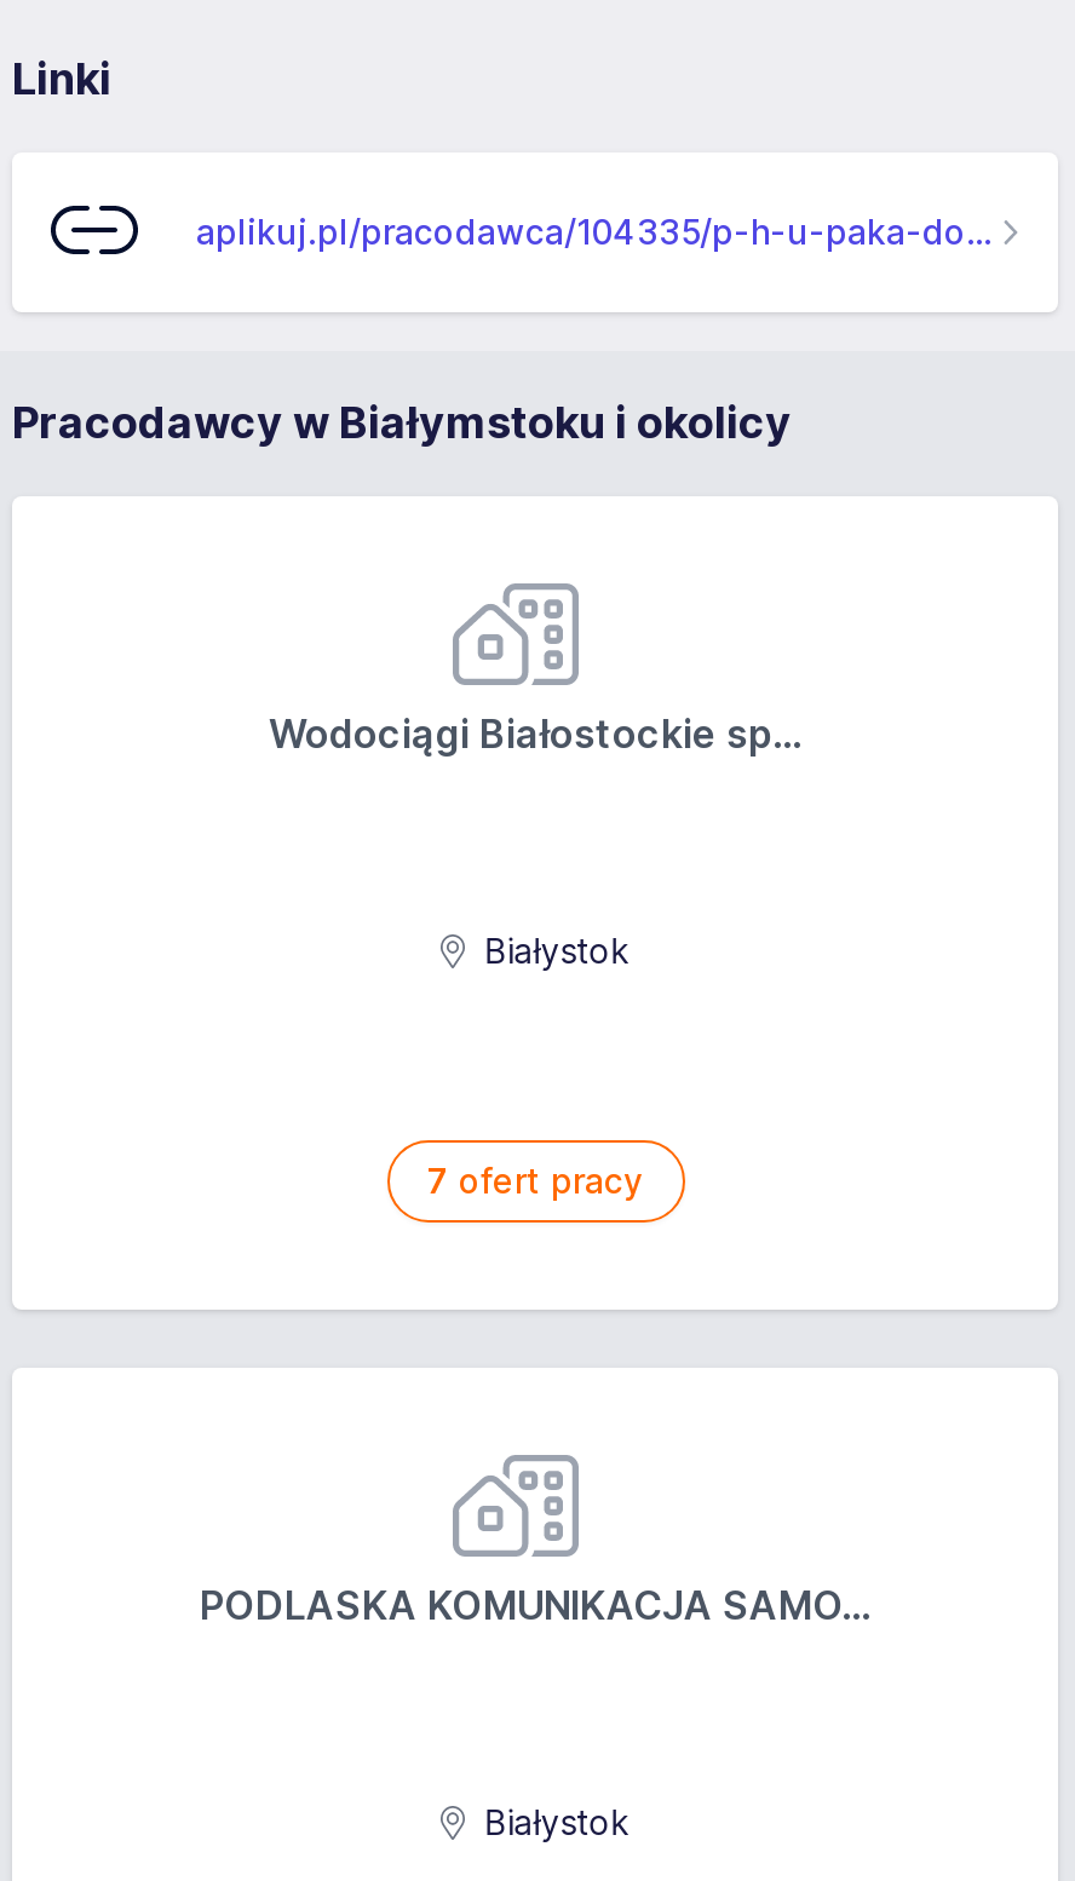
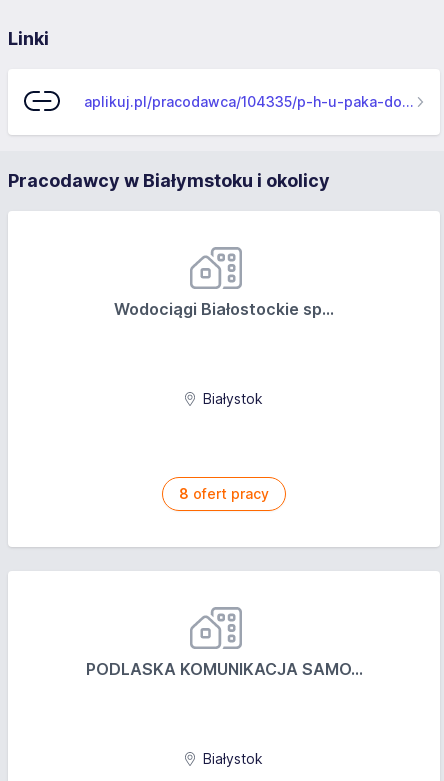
[427,1160,643,1201] 7 ofert pracy -> [179,485,269,502] 8 ofert pracy

